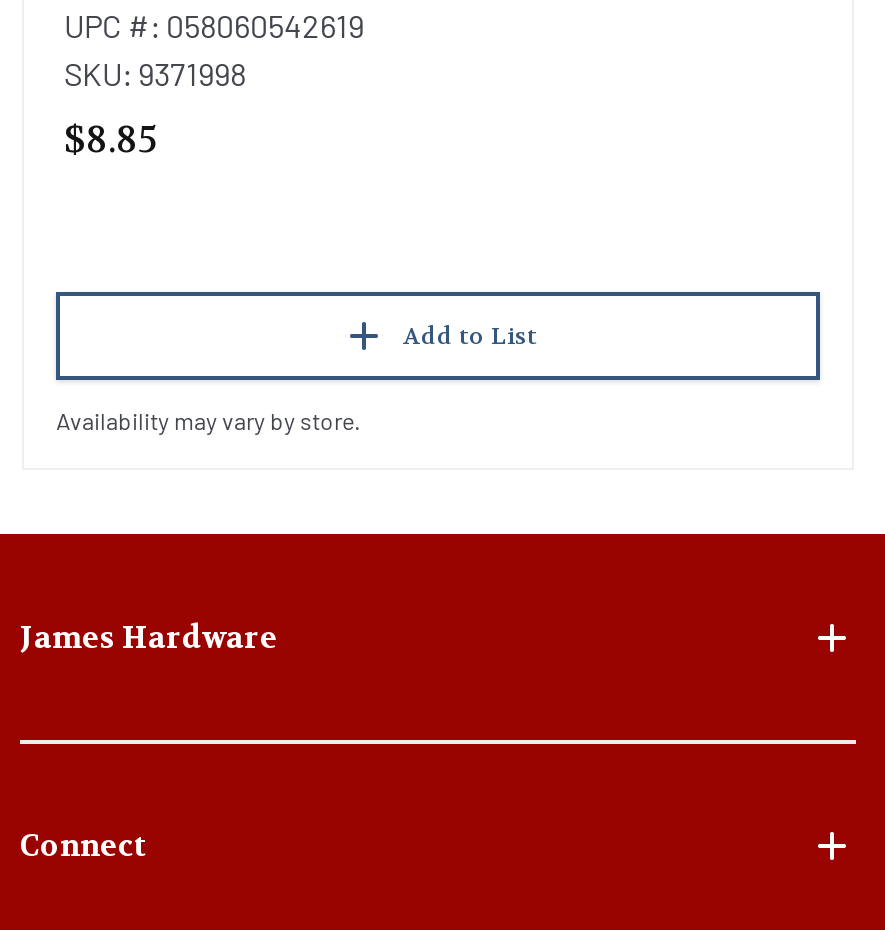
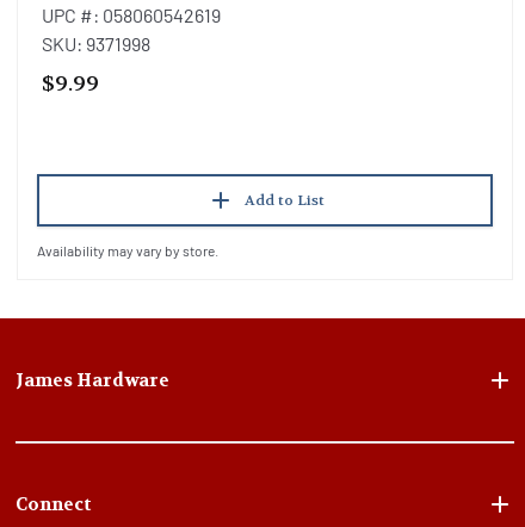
[64,118,156,164] $8.85 -> [42,70,99,98] $9.99

